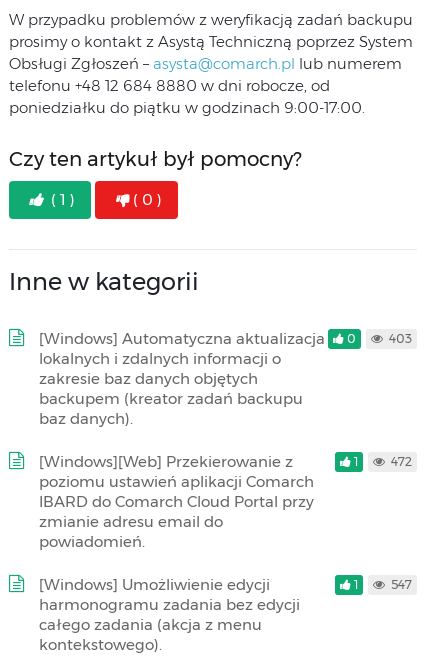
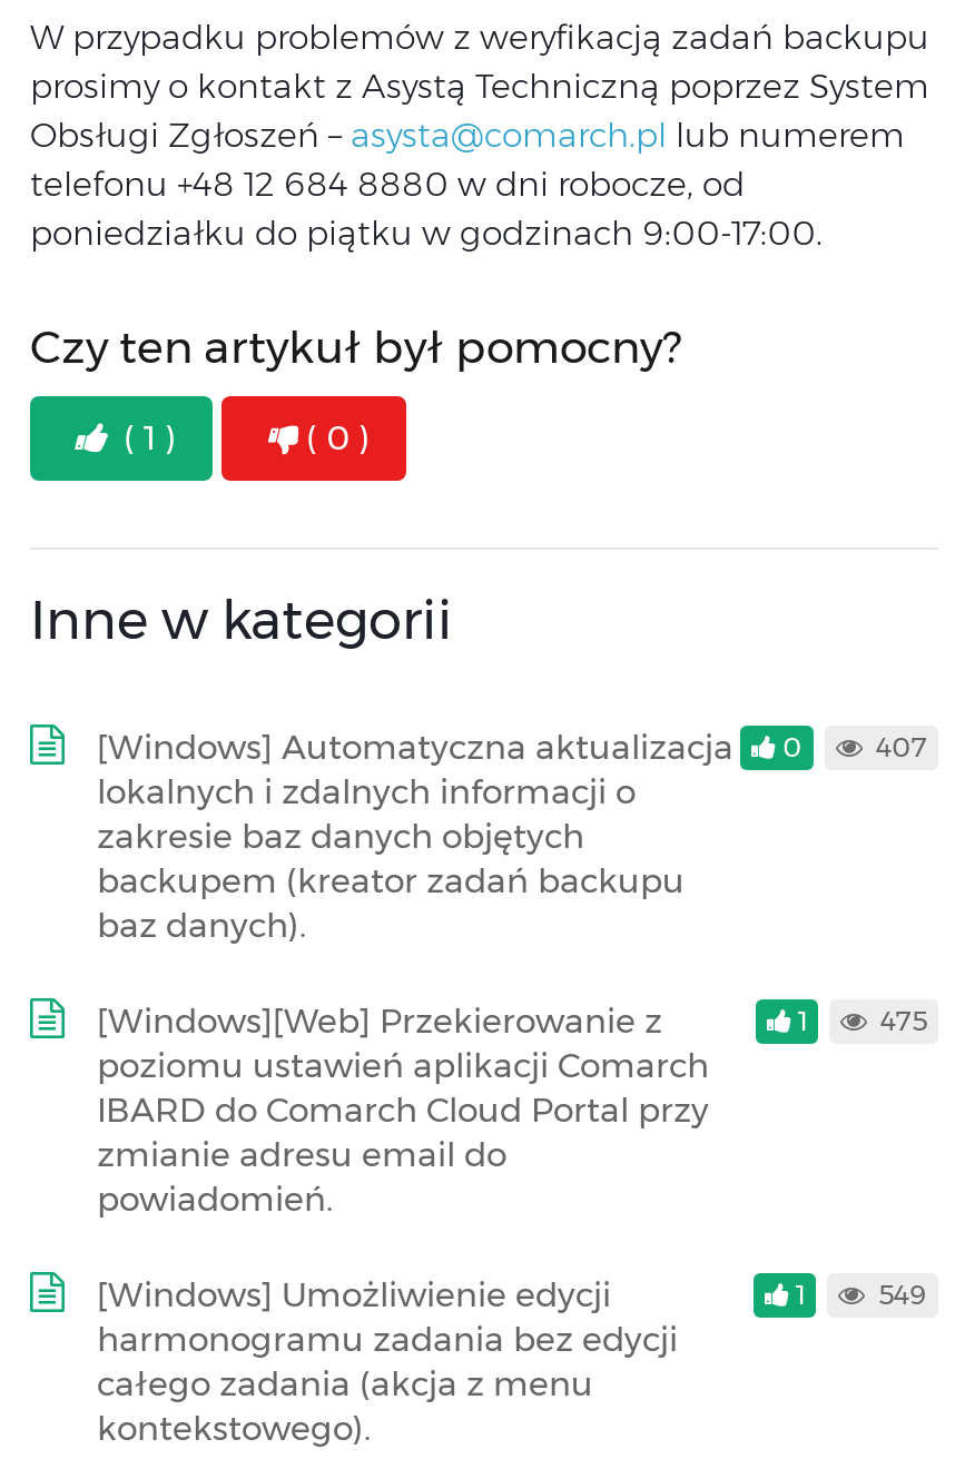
[386,331,412,346] 403 -> [869,730,927,763] 407
[354,454,412,469] 1 472 -> [798,1004,927,1037] 1 475
[354,577,412,592] 1 547 -> [796,1278,927,1311] 1 549

